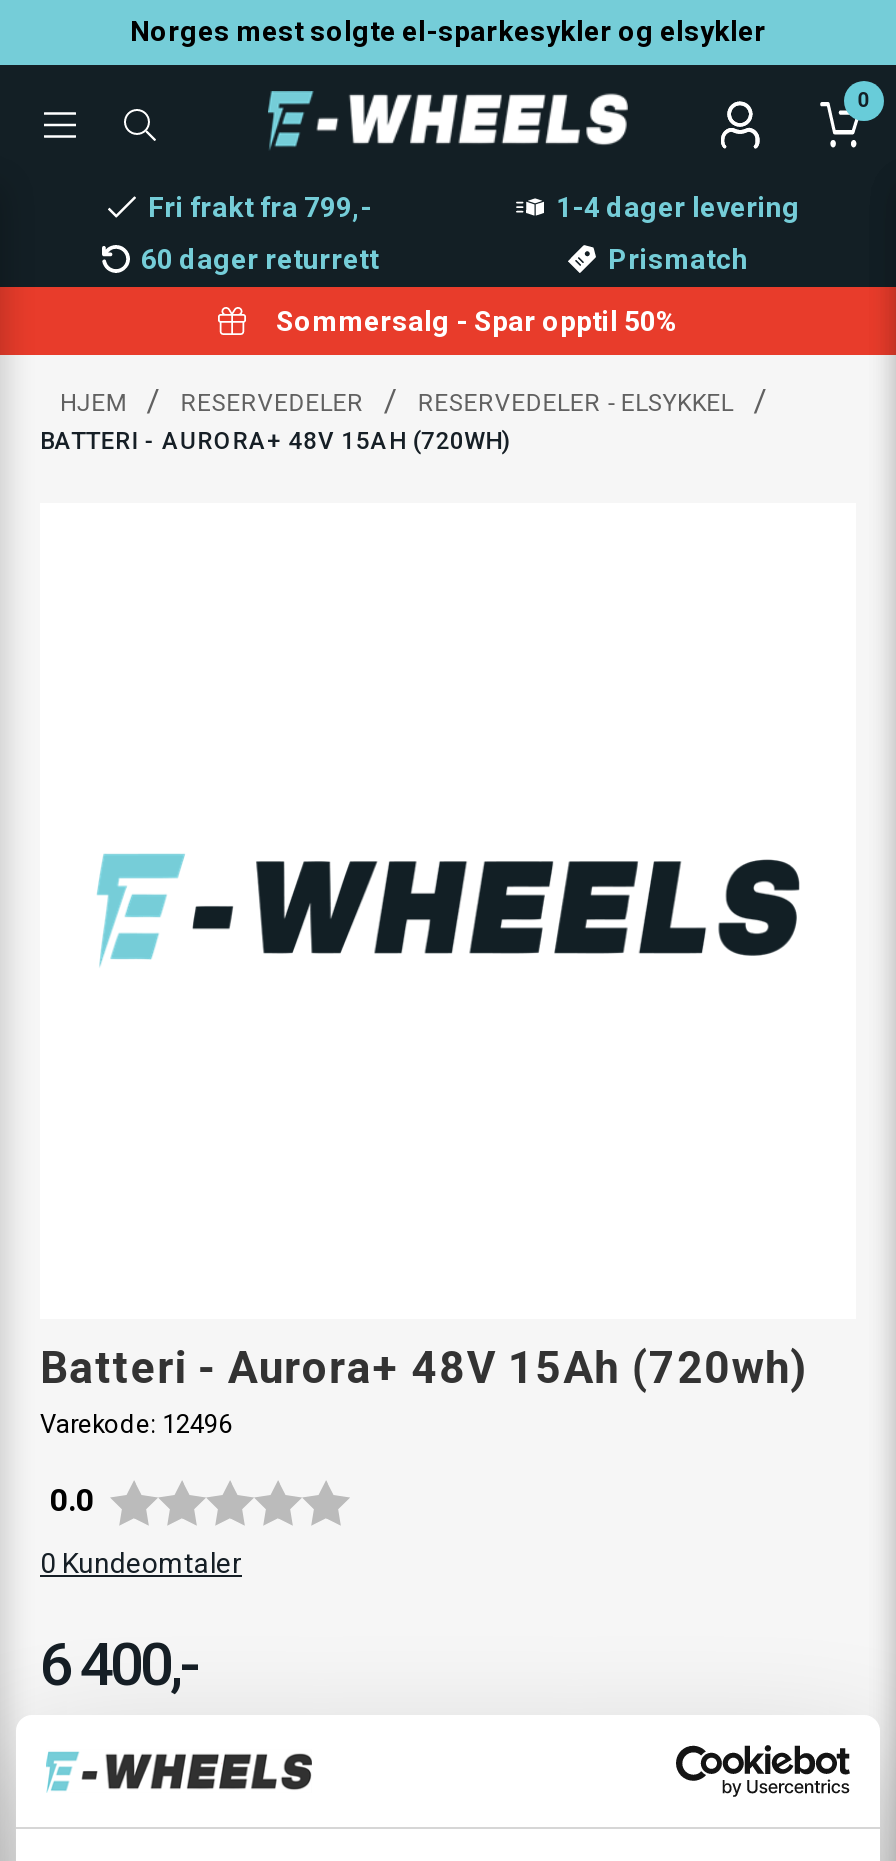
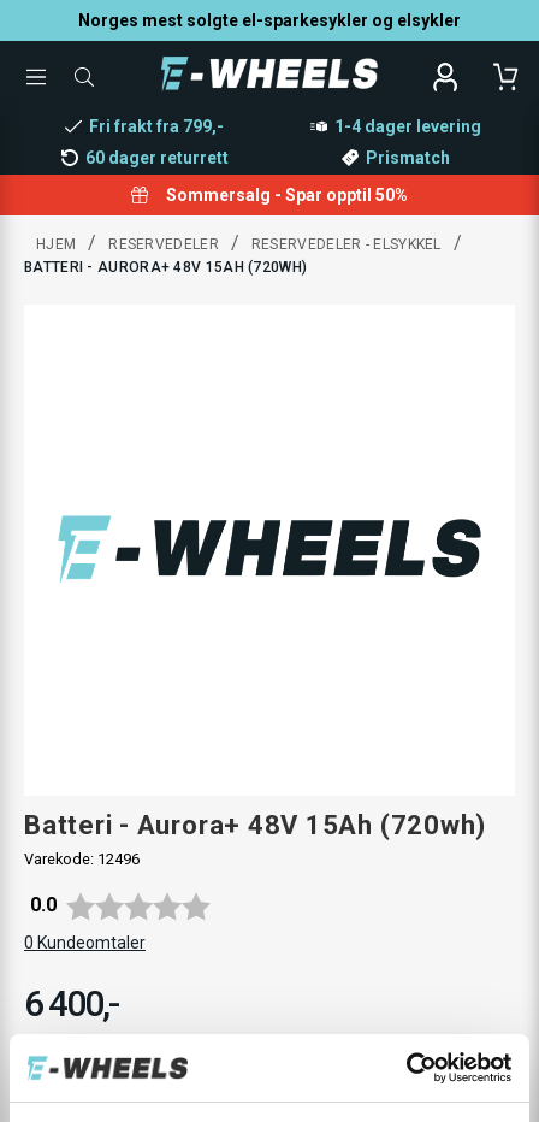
[858,89,870,111] 0 -> none

